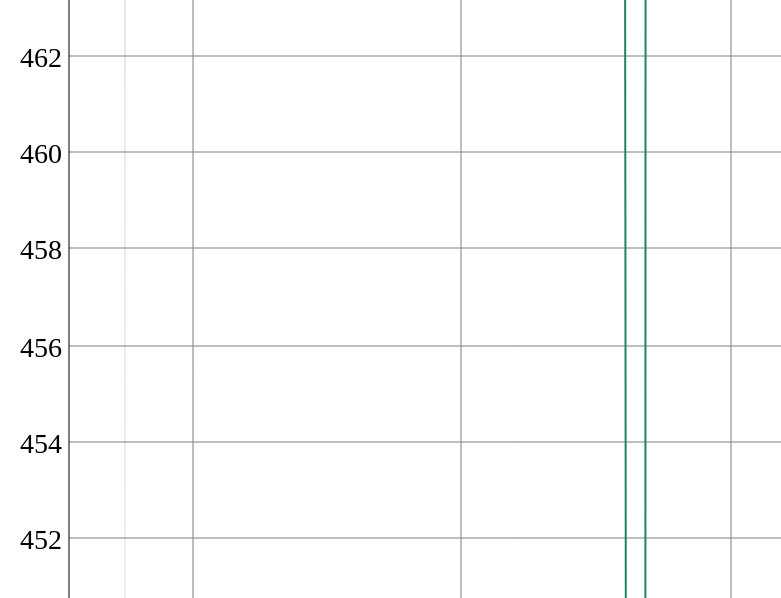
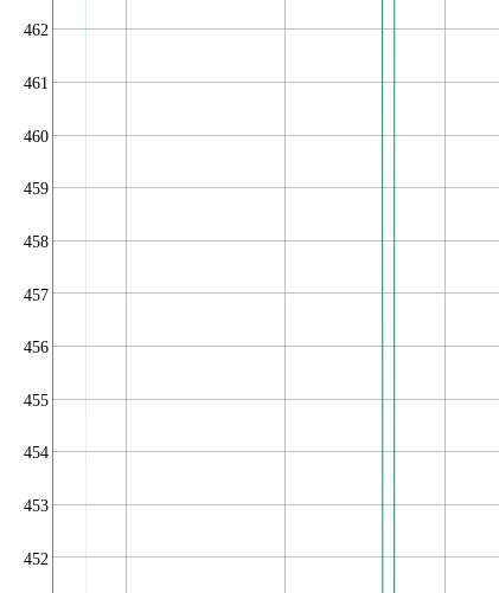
none -> [24,75,49,92] 461
none -> [24,180,49,198] 459
none -> [24,286,49,304] 457
none -> [24,391,49,409] 455
none -> [24,497,49,515] 453

